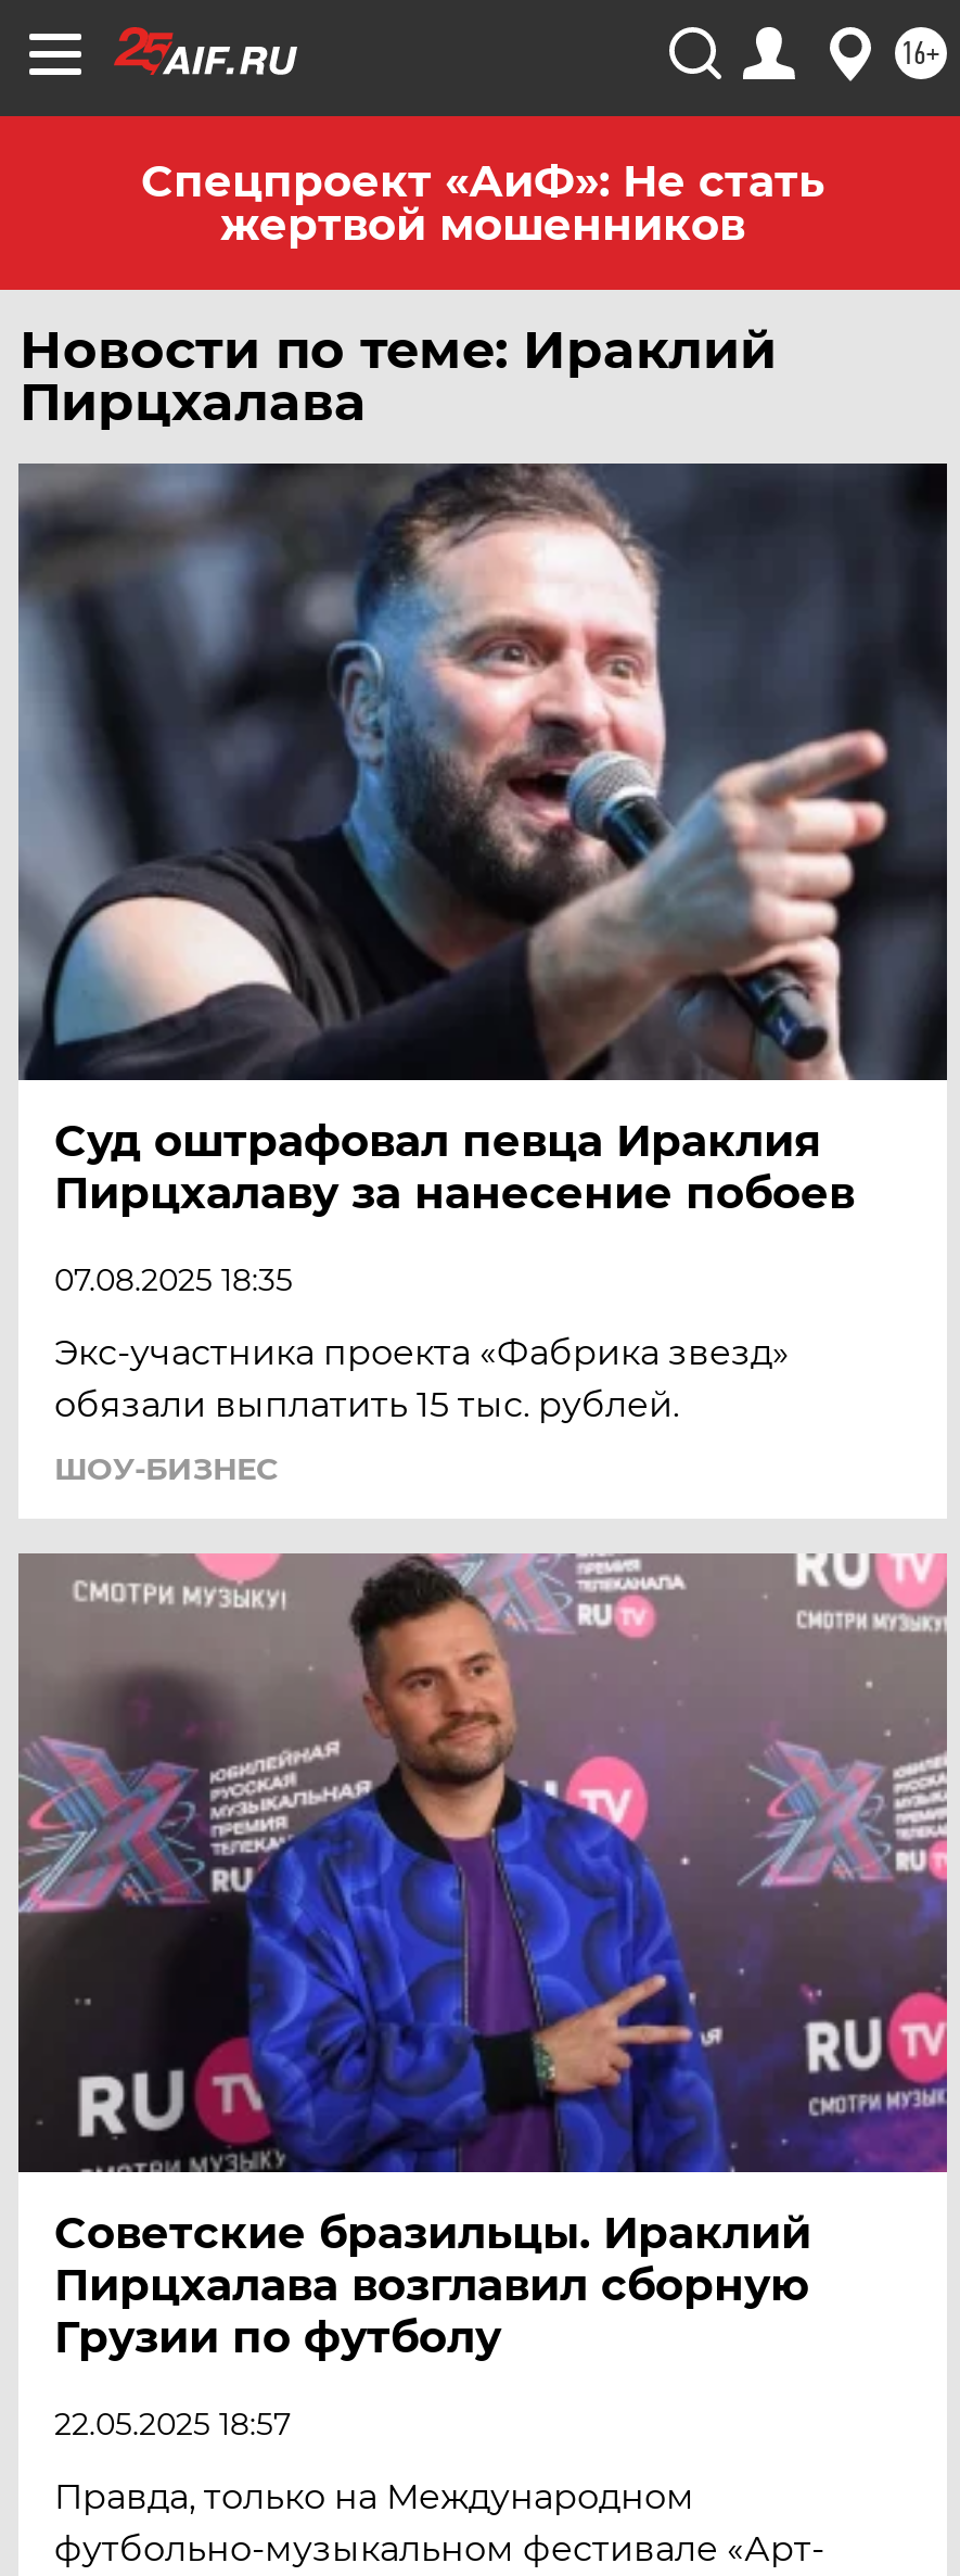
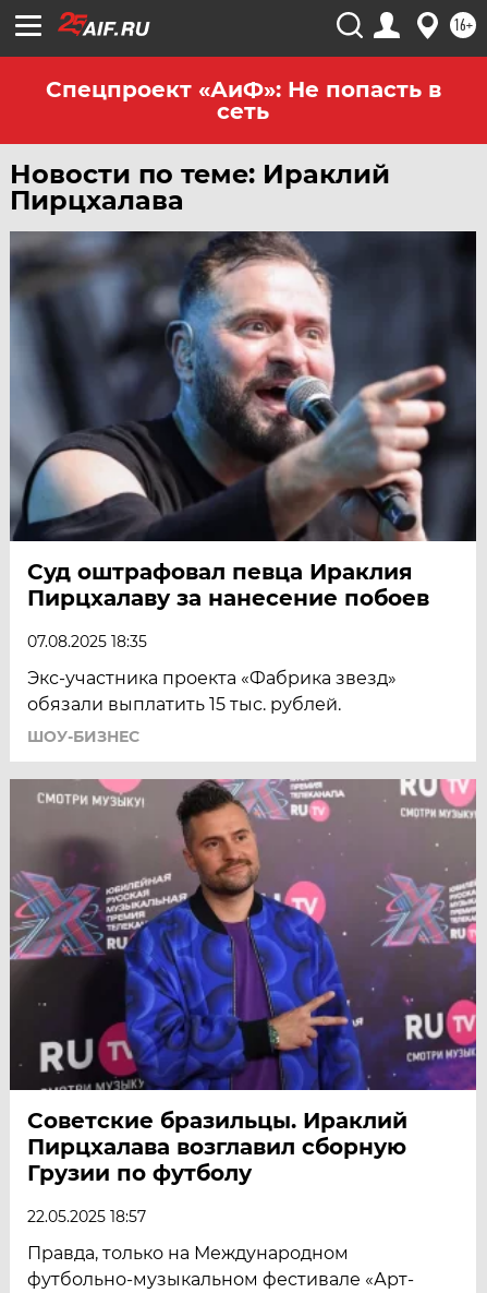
[141,155,824,251] Спецпроект «АиФ»: Не стать | жертвой мошенников -> [45,76,441,124] Спецпроект «АиФ»: Не попасть в | сеть

